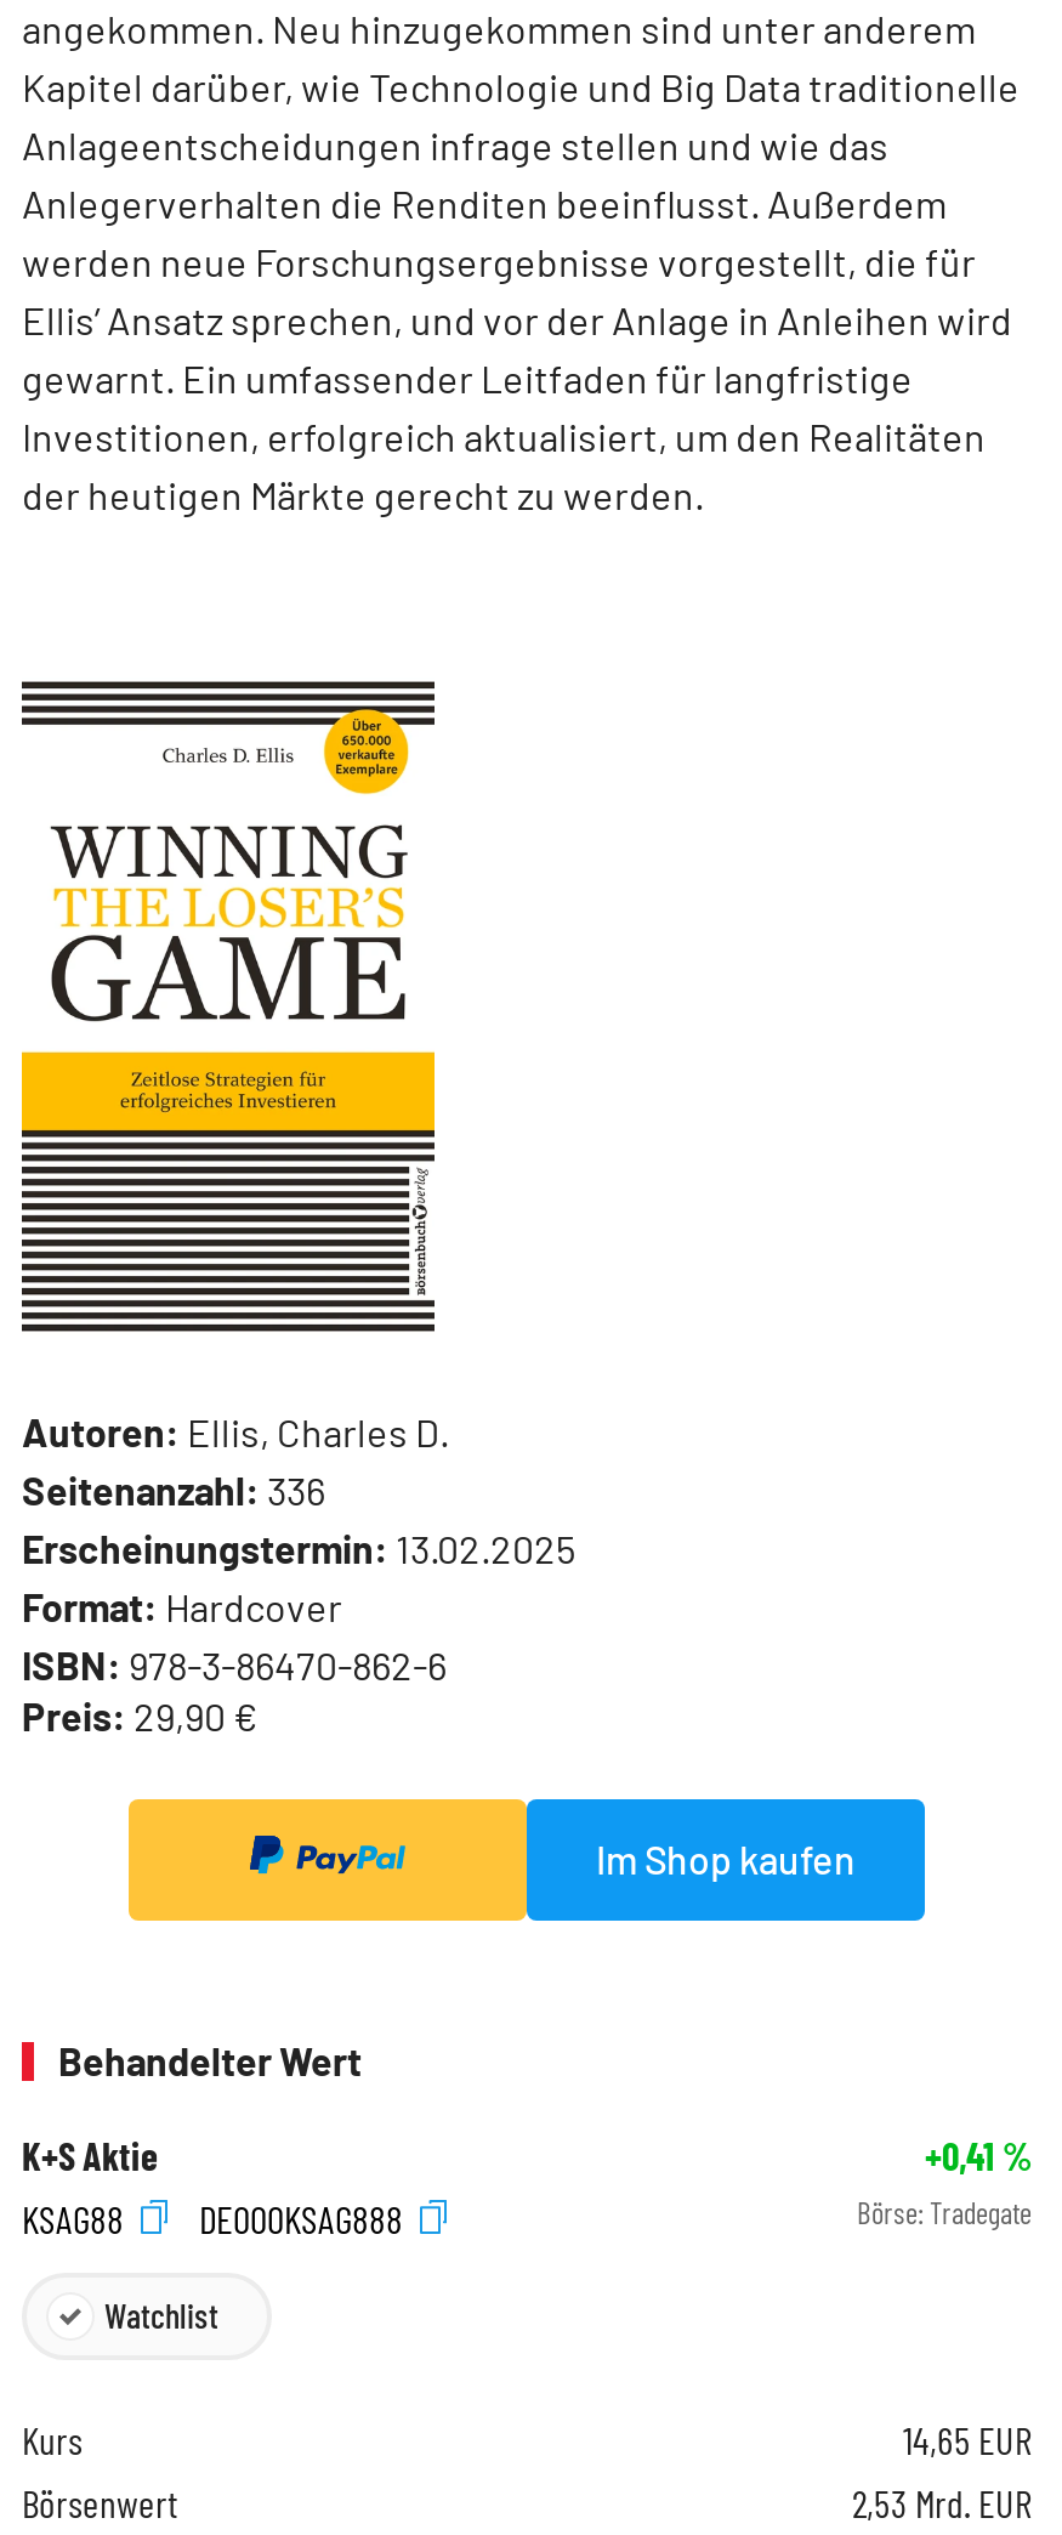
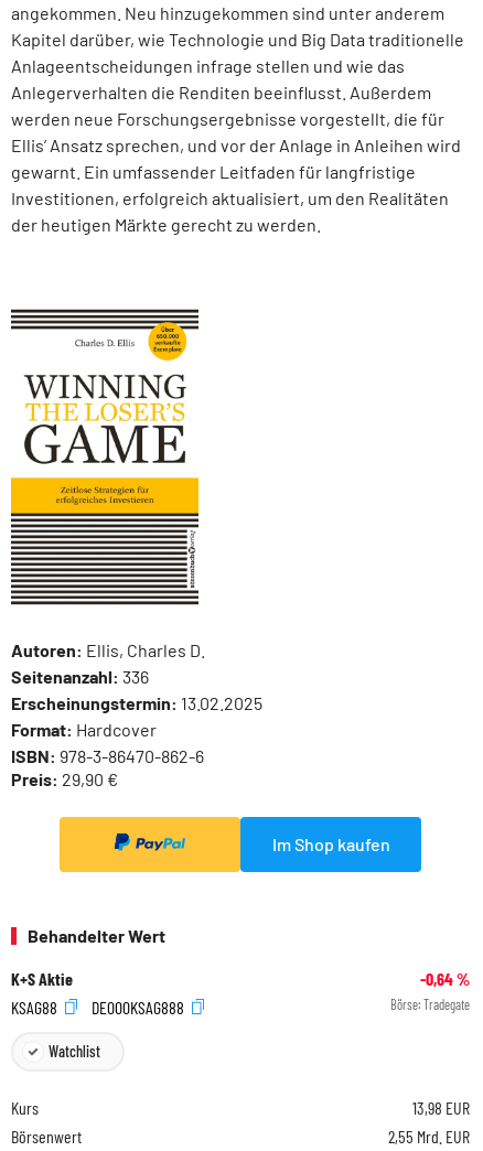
[925,2132,1032,2178] +0,41% -> [420,968,470,989] -0,64%
[903,2415,1032,2461] 14,65 EUR -> [412,1096,470,1117] 13,98 EUR
[852,2478,1032,2524] 2,53 Mrd. EUR -> [388,1125,470,1146] 2,55 Mrd. EUR

